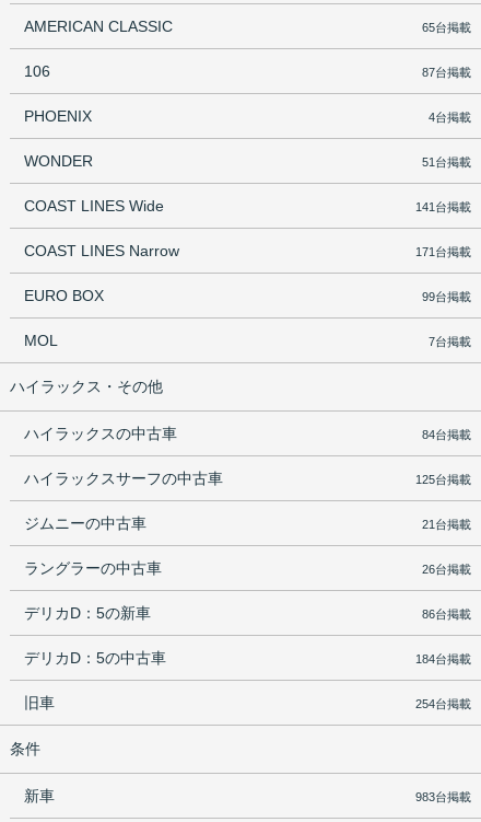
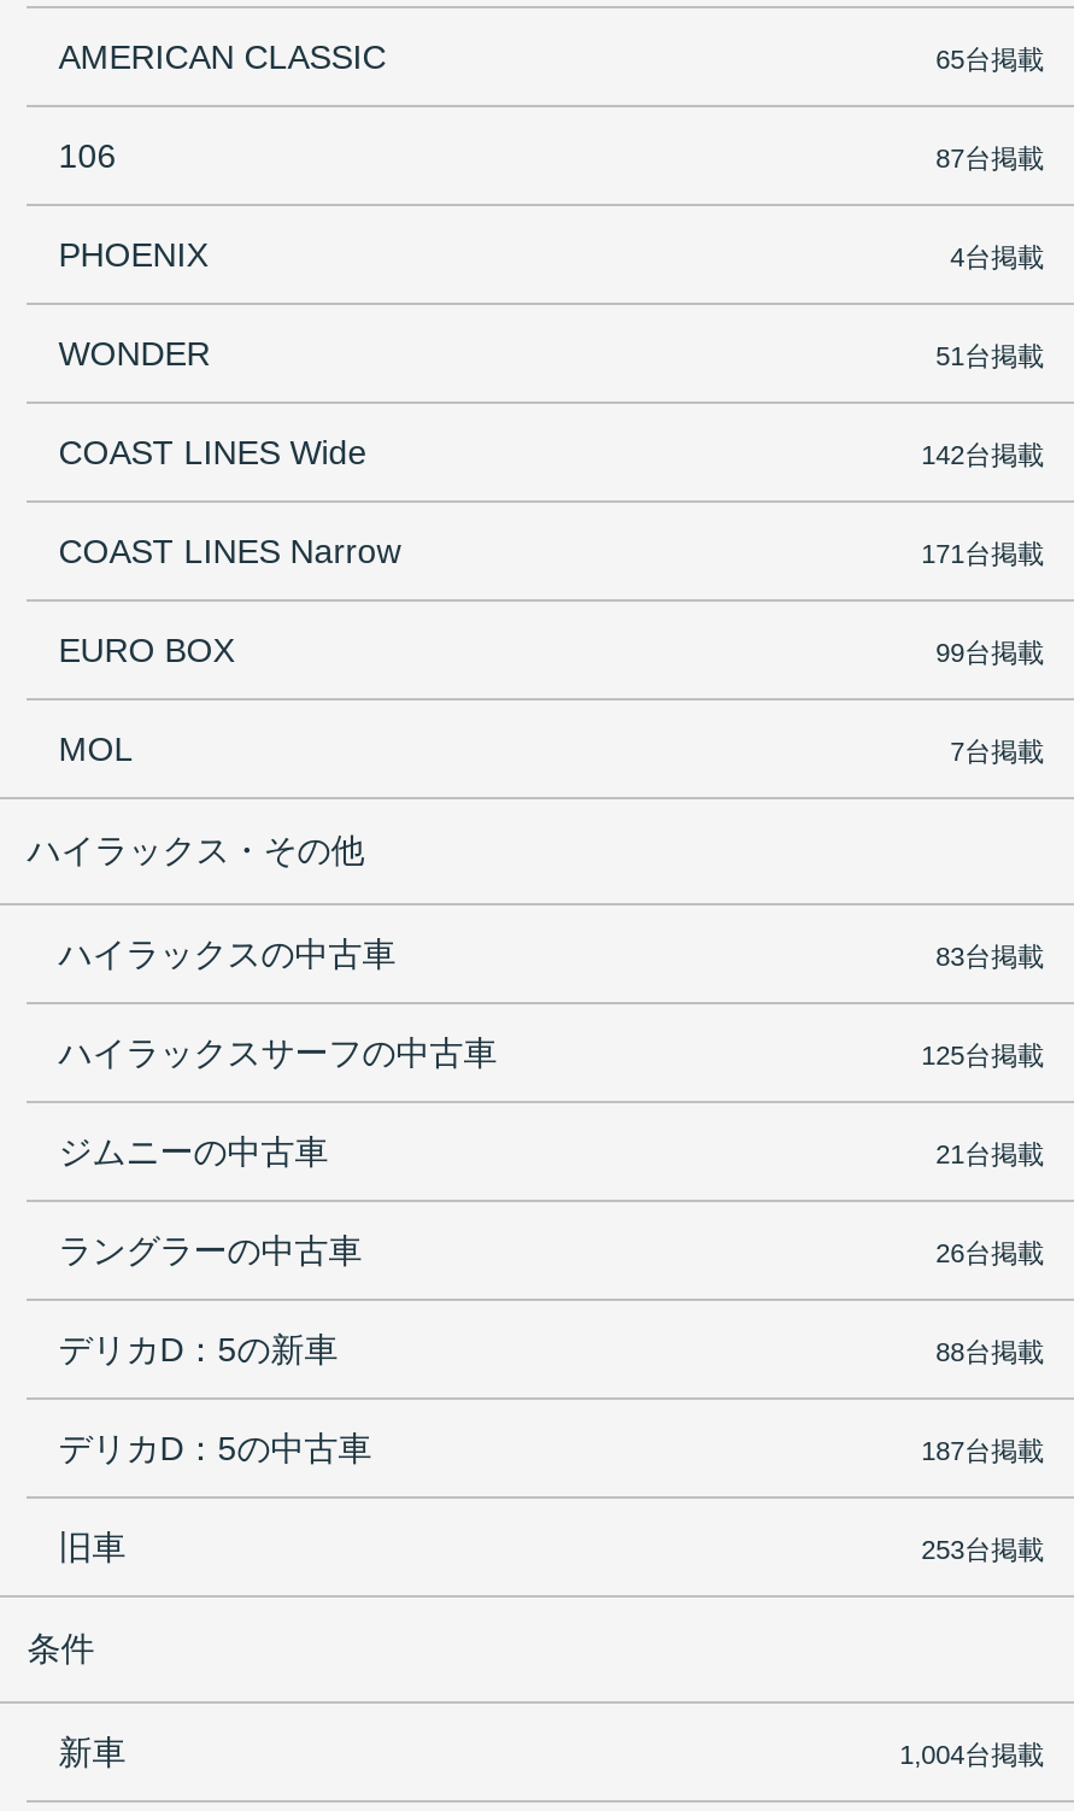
[416,201,471,214] 141台掲載 -> [921,441,1044,470] 142台掲載
[422,428,471,441] 84台掲載 -> [936,942,1044,971] 83台掲載
[422,608,471,621] 86台掲載 -> [936,1338,1044,1367] 88台掲載
[416,653,471,666] 184台掲載 -> [921,1437,1044,1465] 187台掲載
[416,697,471,711] 254台掲載 -> [921,1535,1044,1564] 253台掲載
[416,790,471,804] 983台掲載 -> [899,1740,1044,1769] 1,004台掲載

